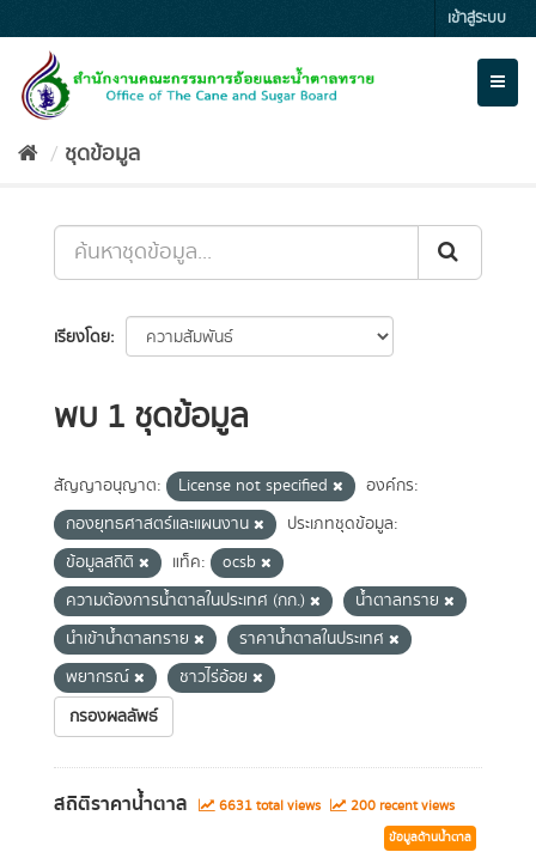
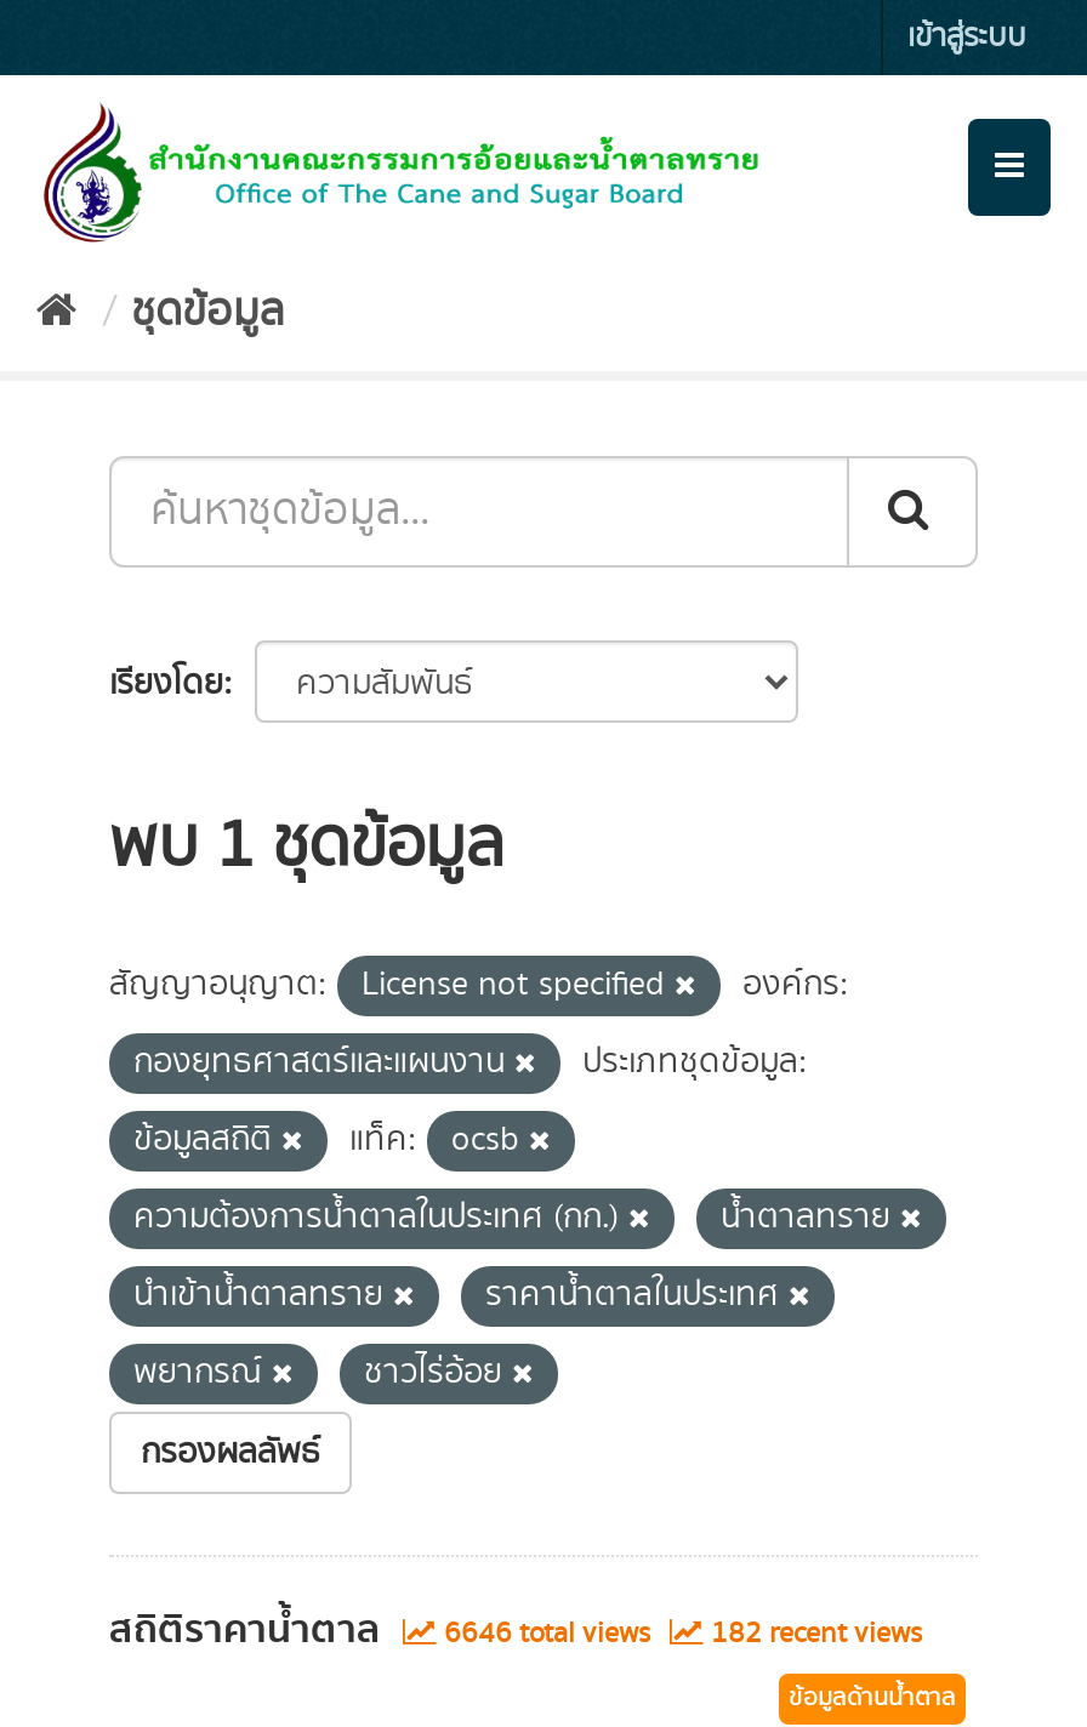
[215,796,324,816] 6631 total views -> [437,1613,658,1654] 6646 total views
[347,796,455,816] 200 recent views -> [704,1613,922,1654] 182 recent views

